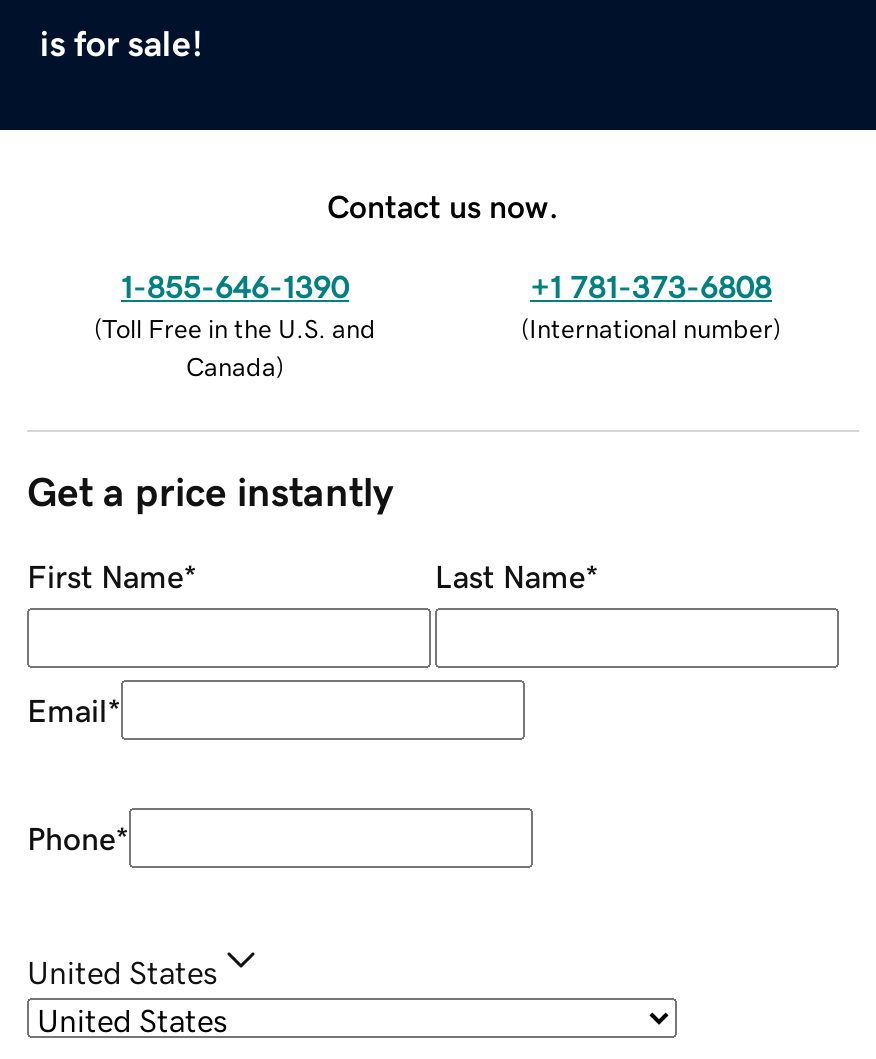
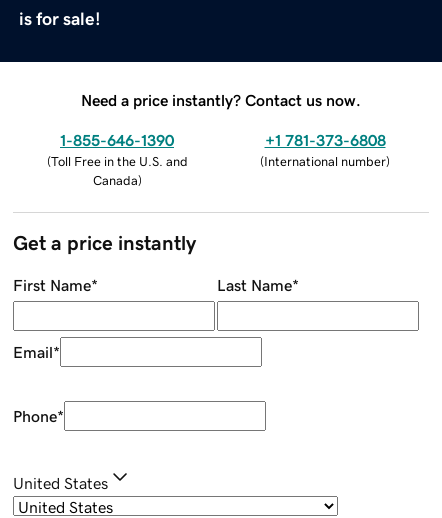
[327,189,559,221] Contact us now. -> [81,92,361,108] Need a price instantly? Contact us now.

